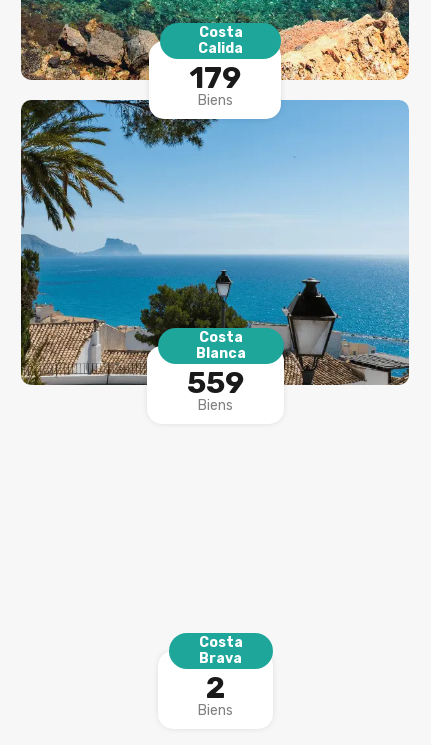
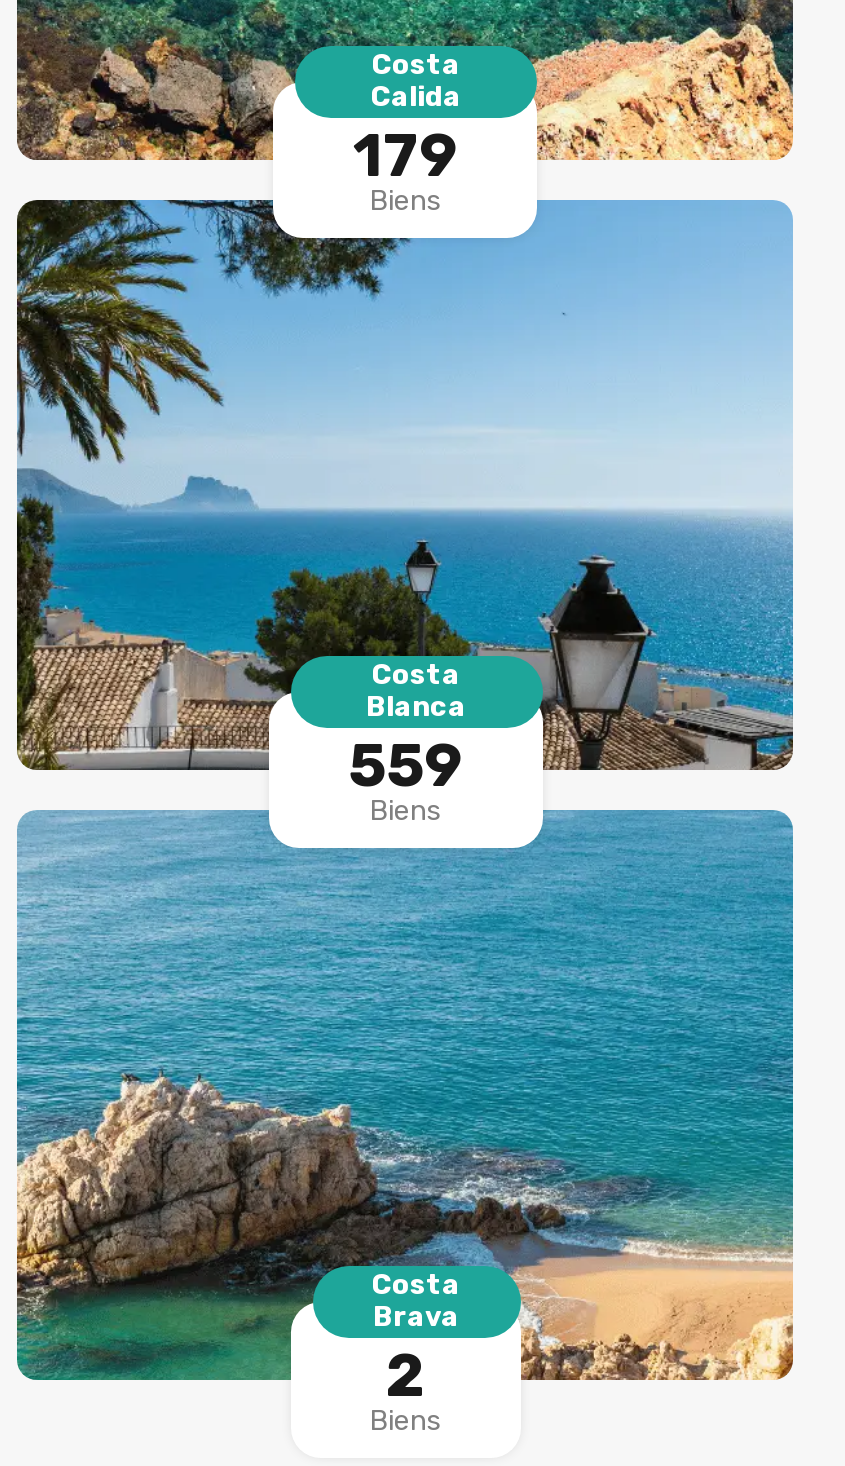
none -> [15,808,795,1382] [image]

